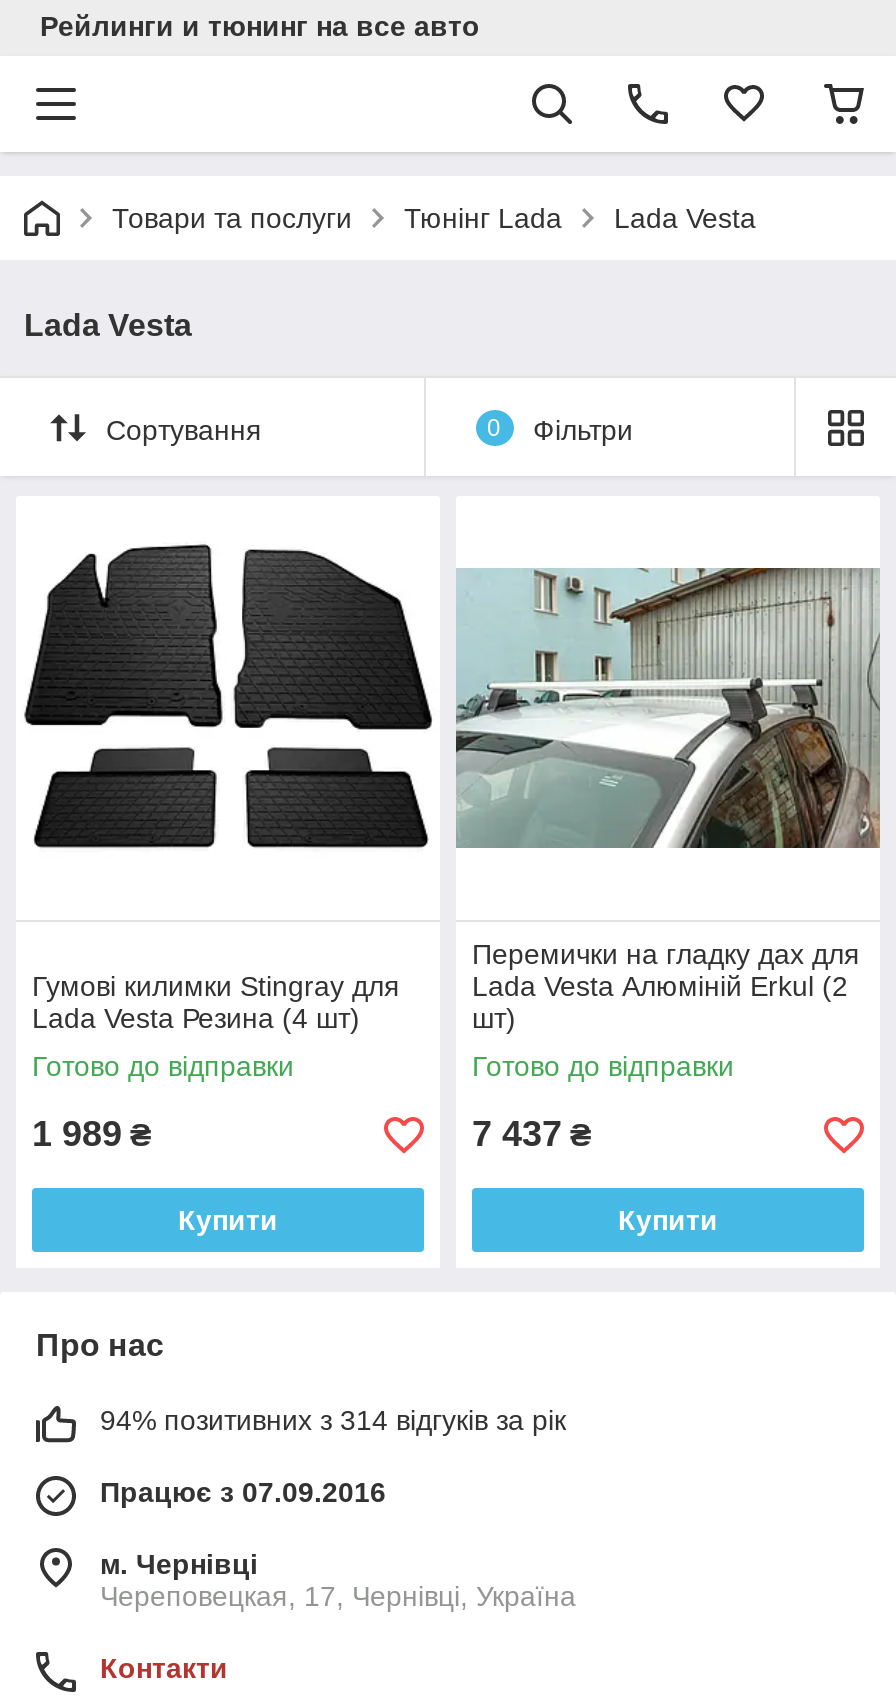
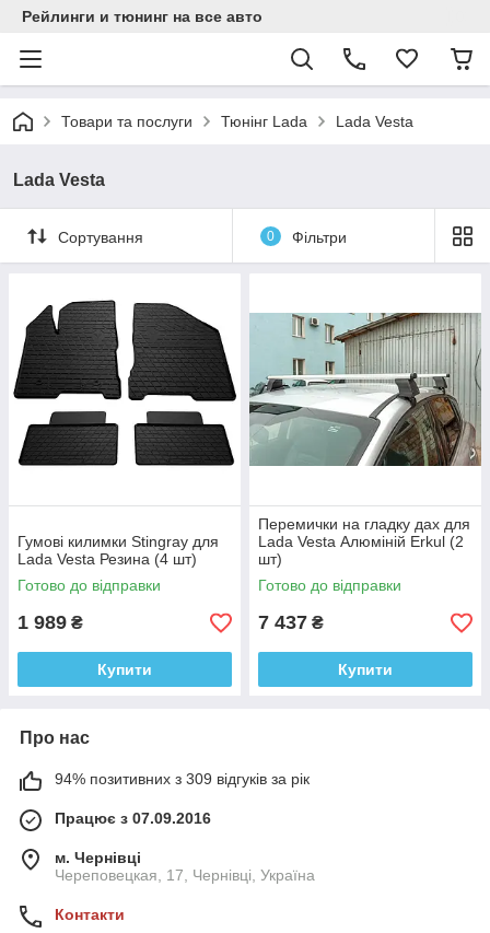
[100,1404,566,1436] 94% позитивних з 314 відгуків за рік -> [55,770,310,788] 94% позитивних з 309 відгуків за рік

